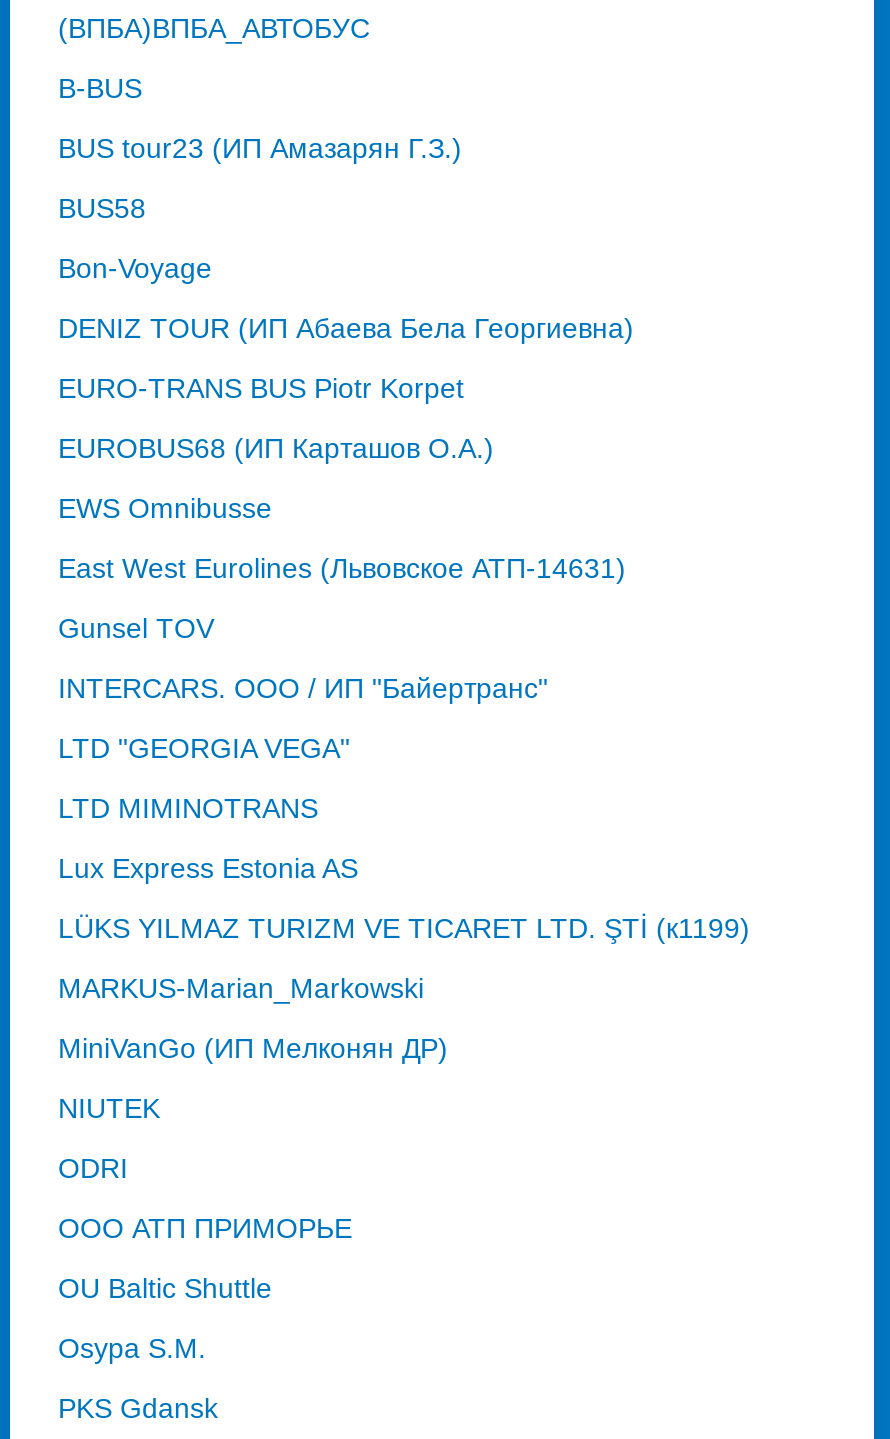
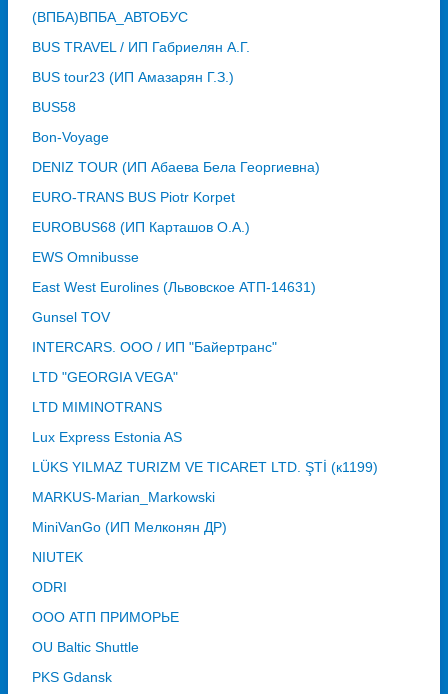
[58,73,142,105] B-BUS -> [32,39,250,55] BUS TRAVEL / ИП Габриелян А.Г.
[58,1333,206,1365] Osypa S.M. -> none

